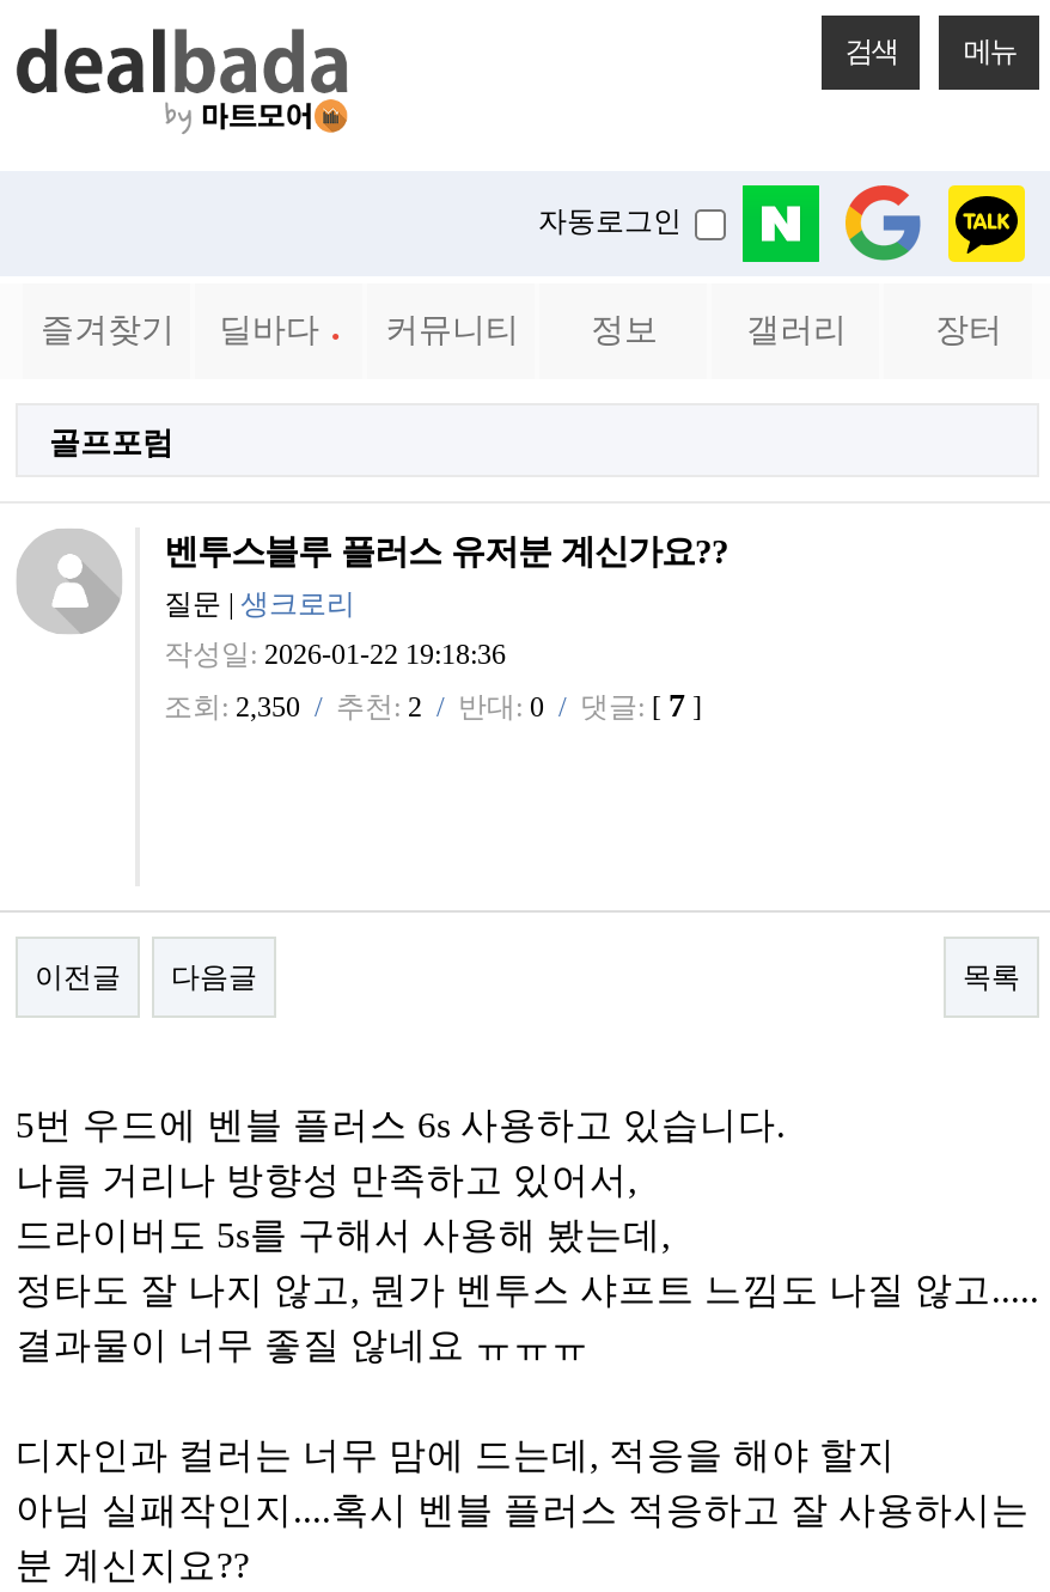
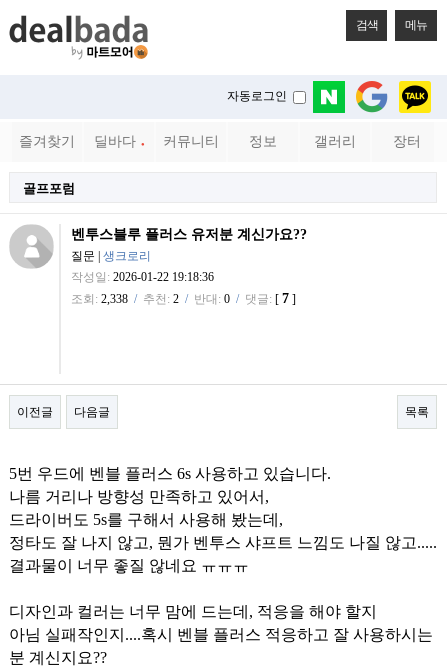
[164,688,702,724] 조회: 2,350 / 추천: 2 / 반대: 0 / 댓글: [7] -> [71,291,296,306] 조회: 2,338 / 추천: 2 / 반대: 0 / 댓글: [7]

